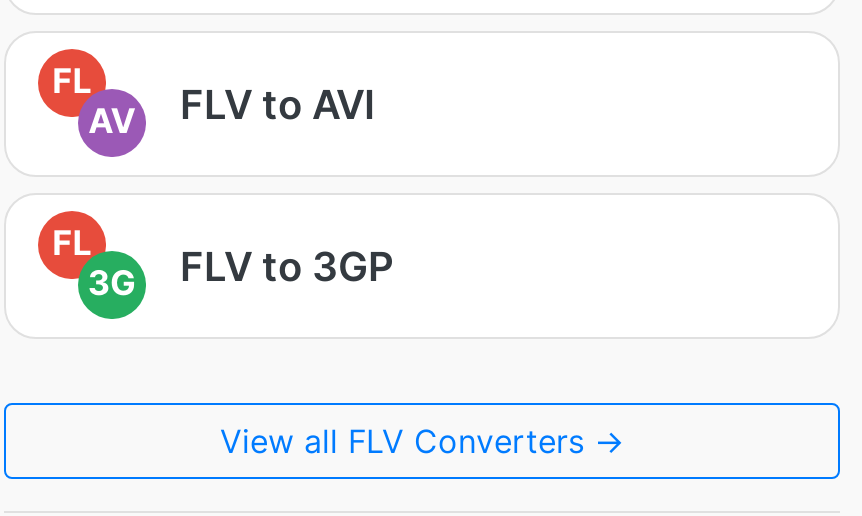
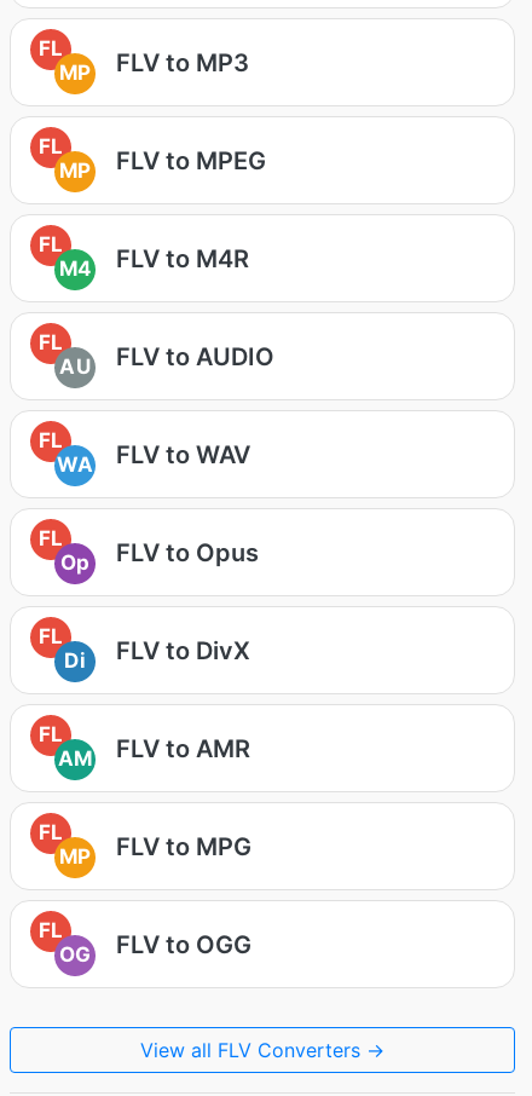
[89,80,376,141] AV | FLV to AVI -> [59,48,249,85] MP | FLV to MP3
[88,242,394,303] 3G | FLV to 3GP -> [38,146,274,967] MP | FLV to MPEG | FL | M4 | FLV to M4R | FL | AU | FLV to AUDIO | FL | WA | FLV to WAV | FL | Op | FLV to Opus | FL | Di | FLV to DivX | FL | AM | FLV to AMR | FL | MP | FLV to MPG | FL | OG | FLV to OGG

